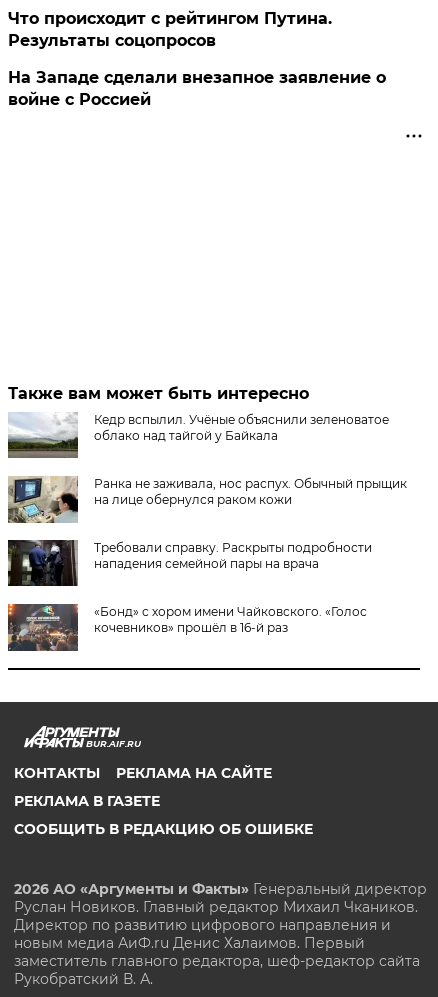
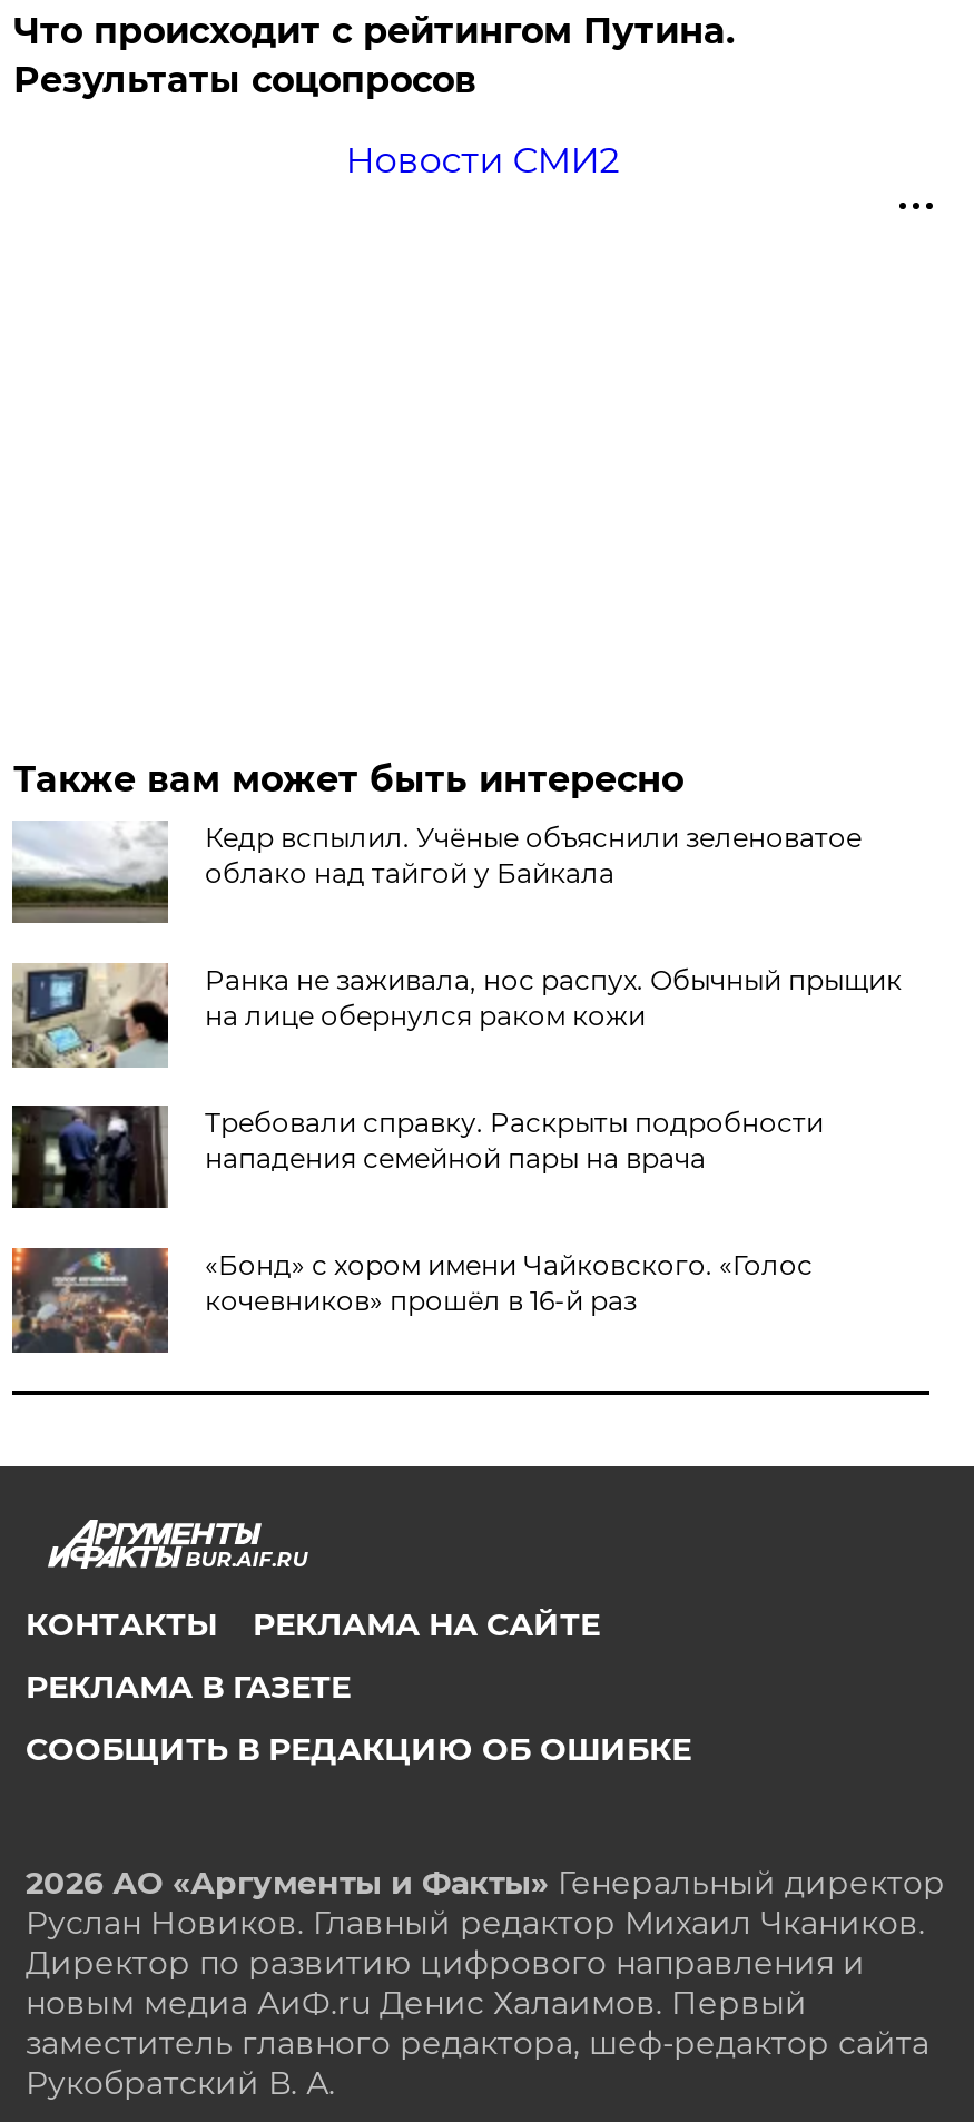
[8,68,386,109] На Западе сделали внезапное заявление о | войне с Россией -> [346,139,619,181] Новости СМИ2

